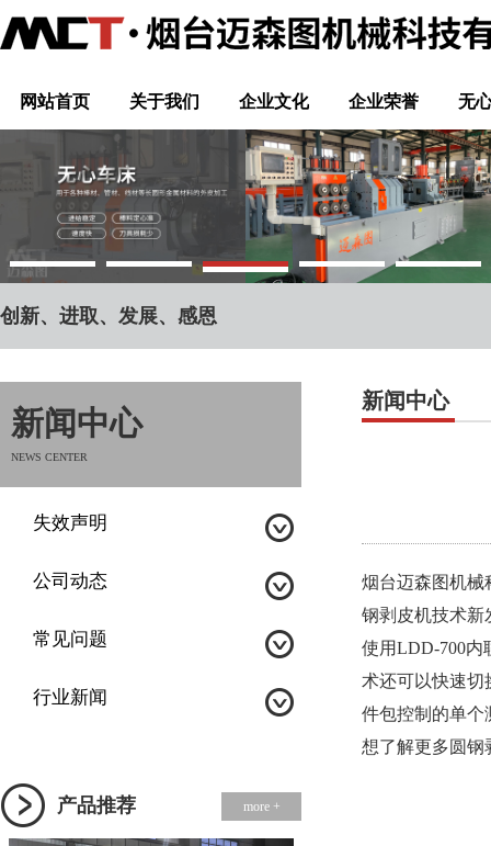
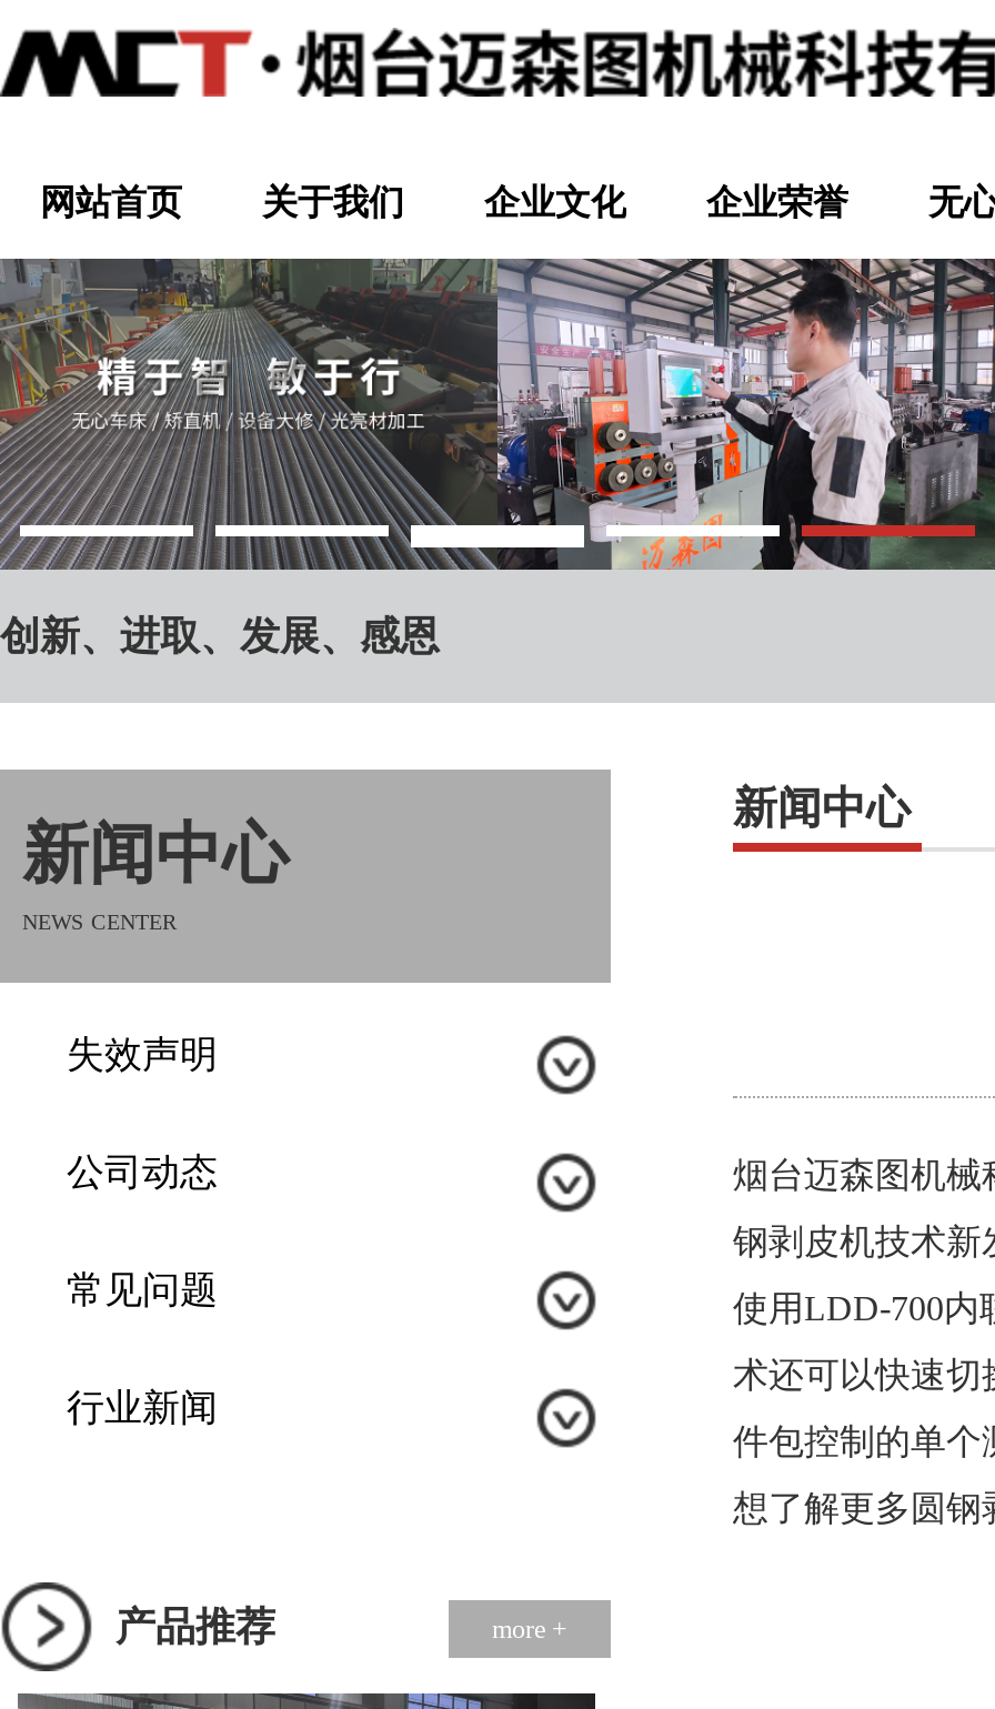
[3,128,488,284] [image] -> [7,257,988,572] [image]

